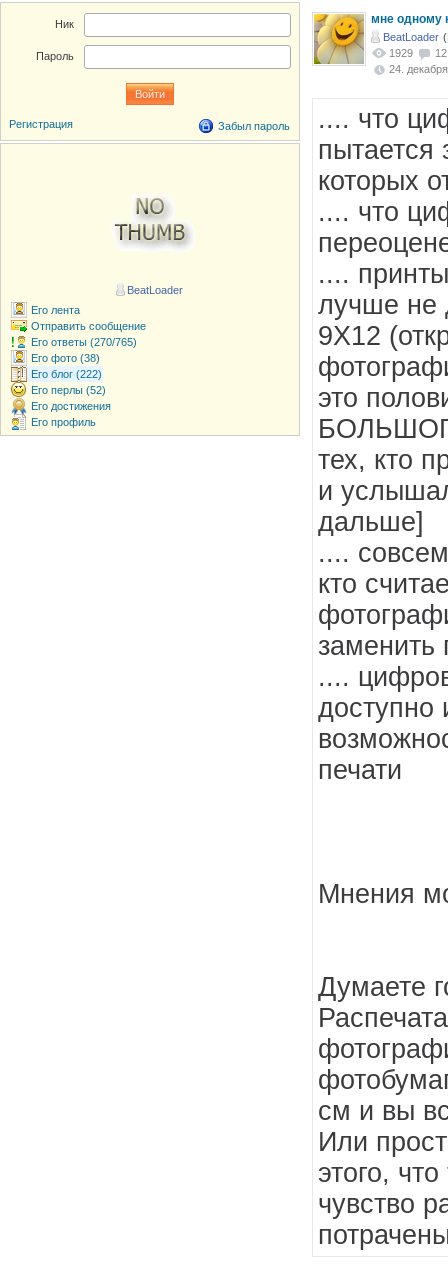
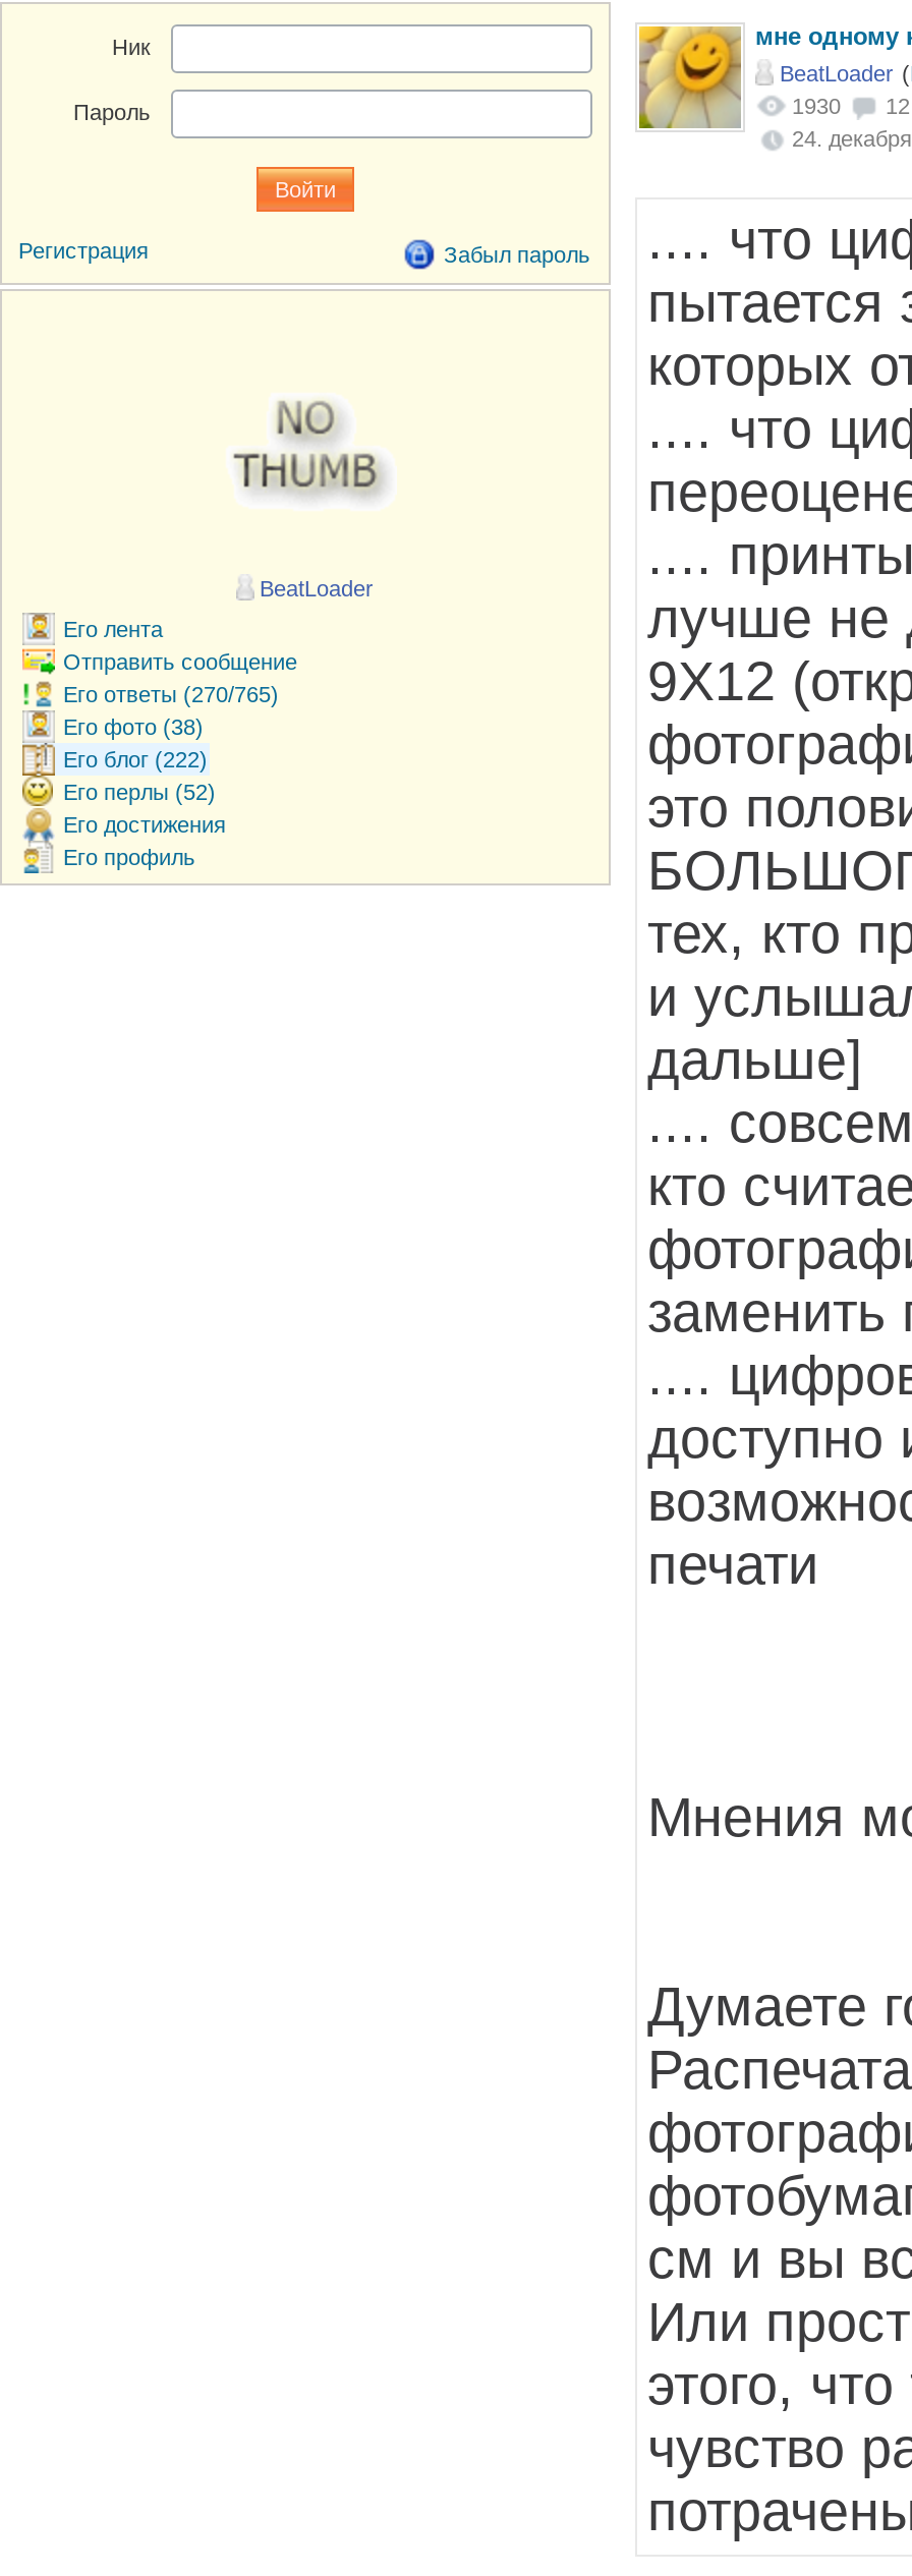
[389,47,447,59] 1929 12 -> [792,94,910,118] 1930 12

